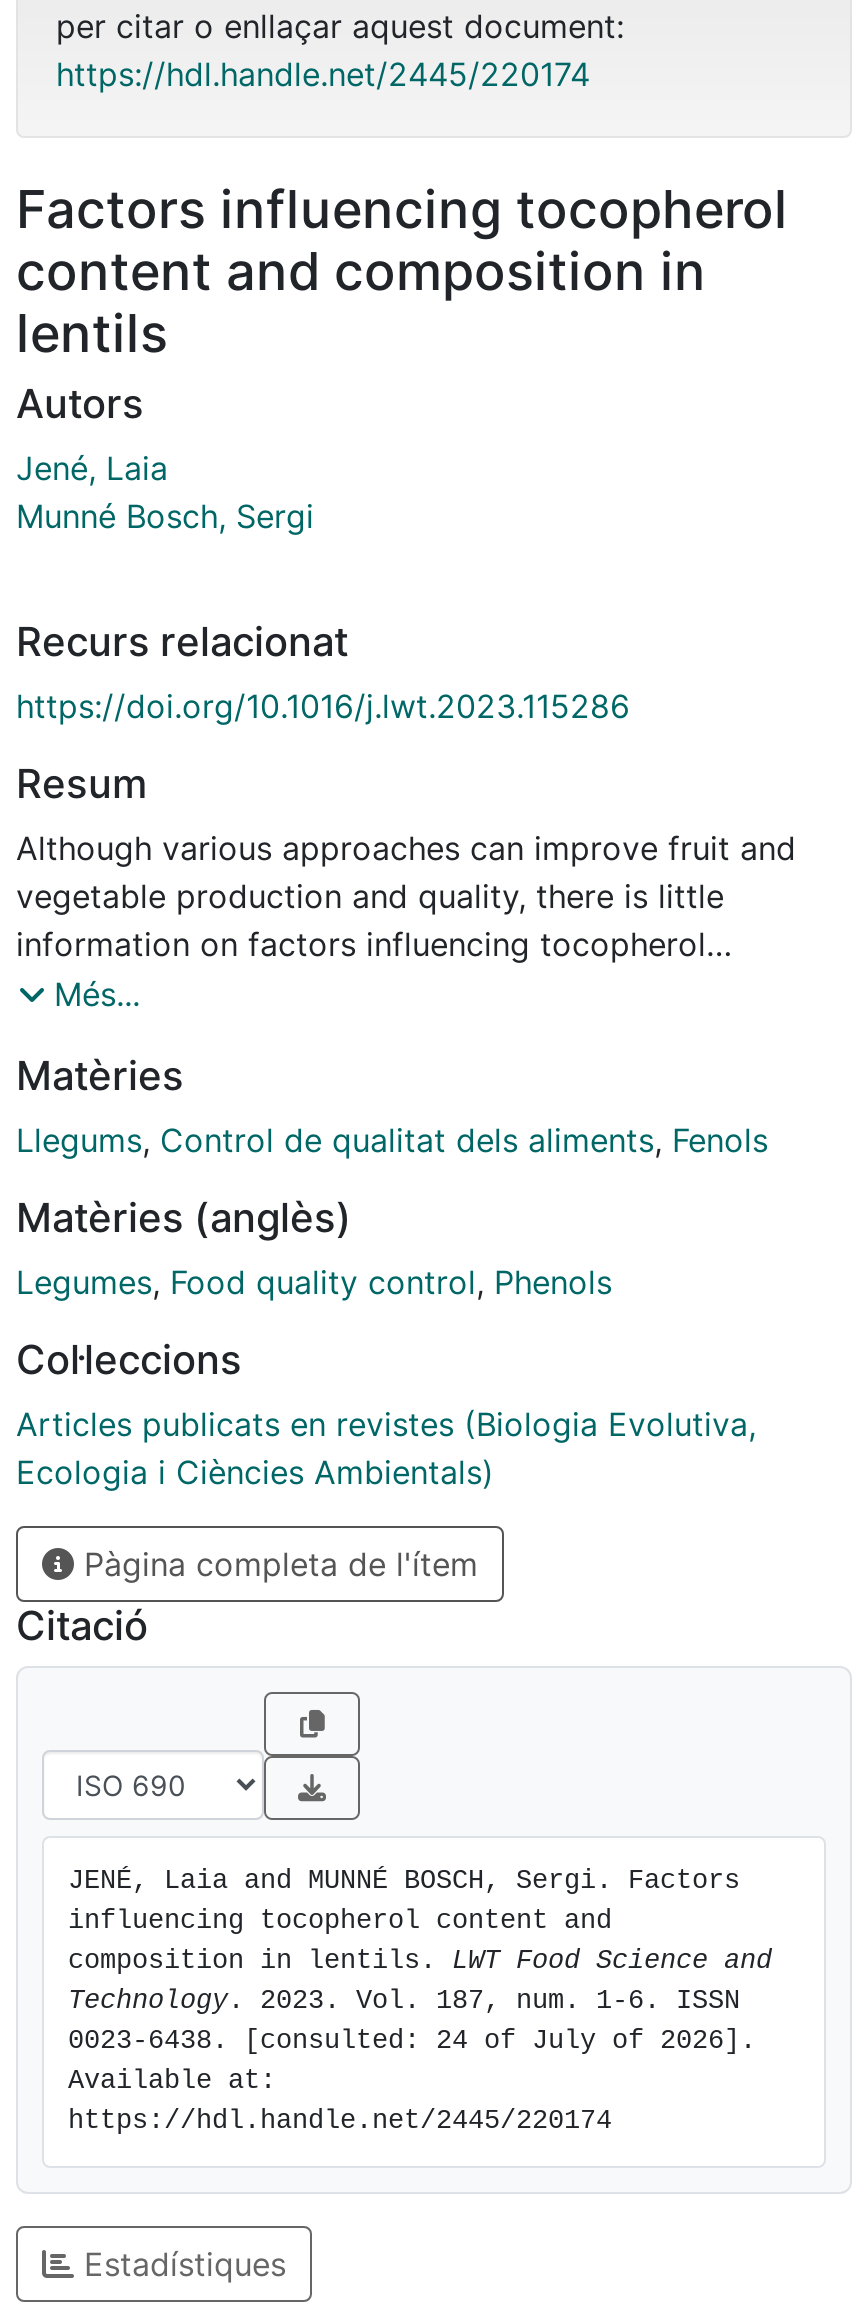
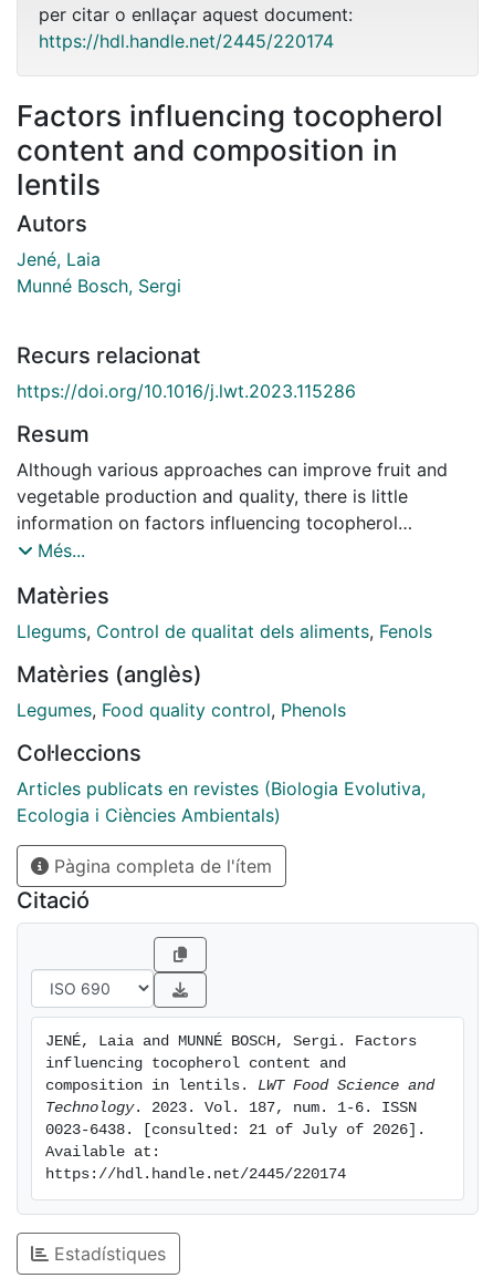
[68,2027,756,2057] 0023-6438. [consulted: 24 of July of 2026]. -> [45,1122,426,1139] 0023-6438. [consulted: 21 of July of 2026].

